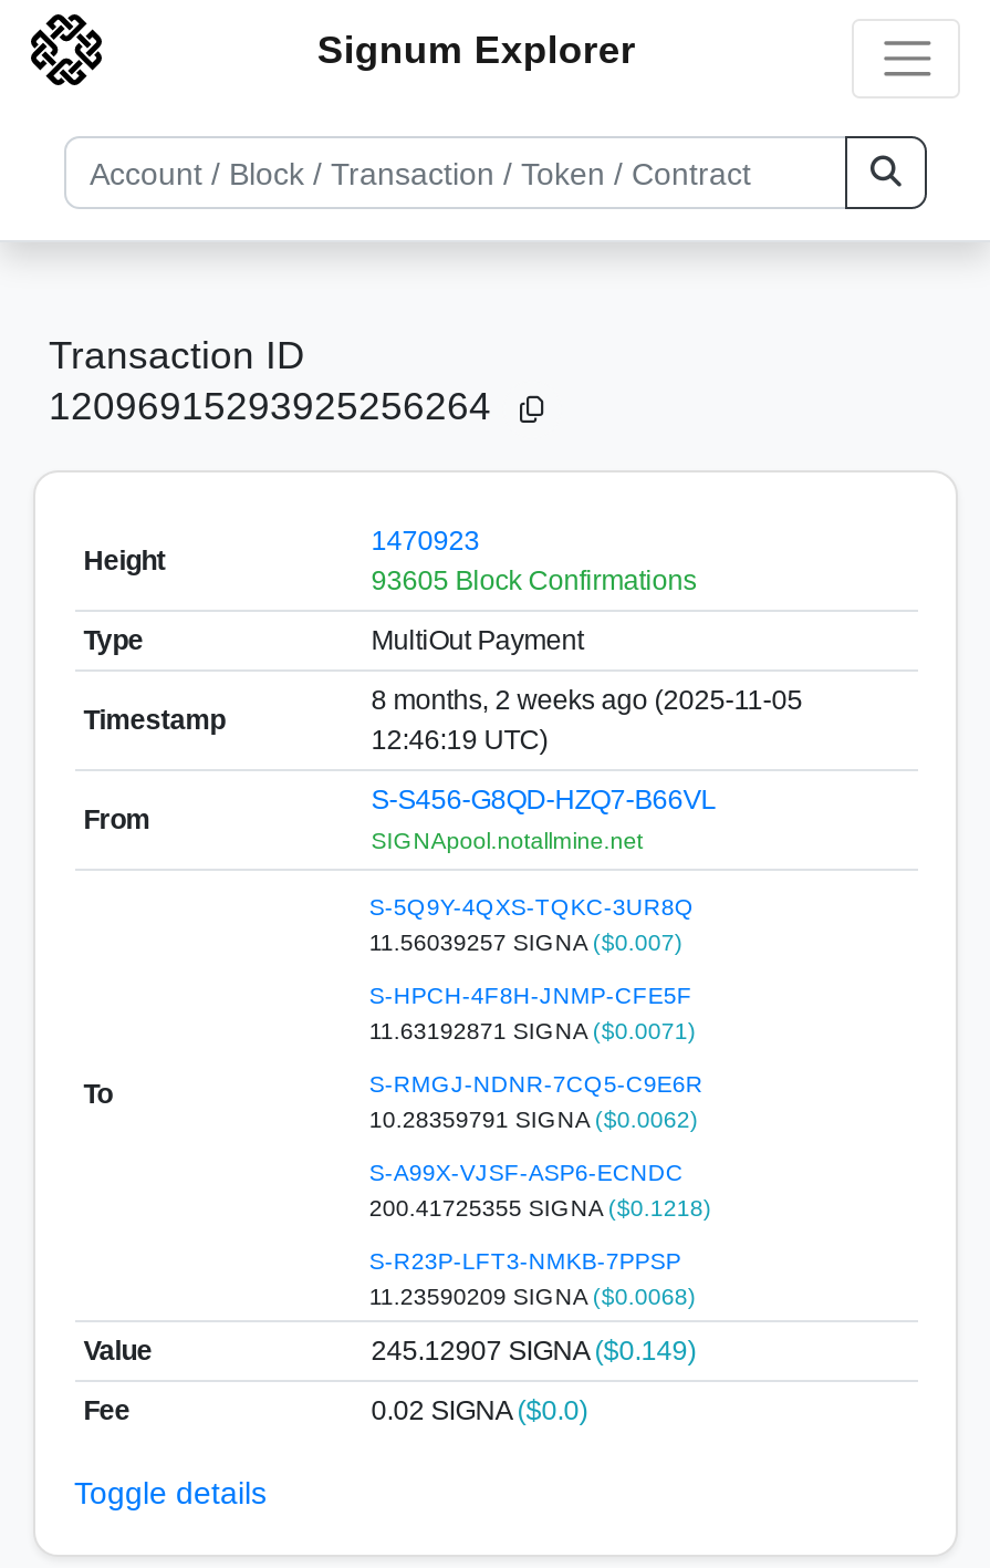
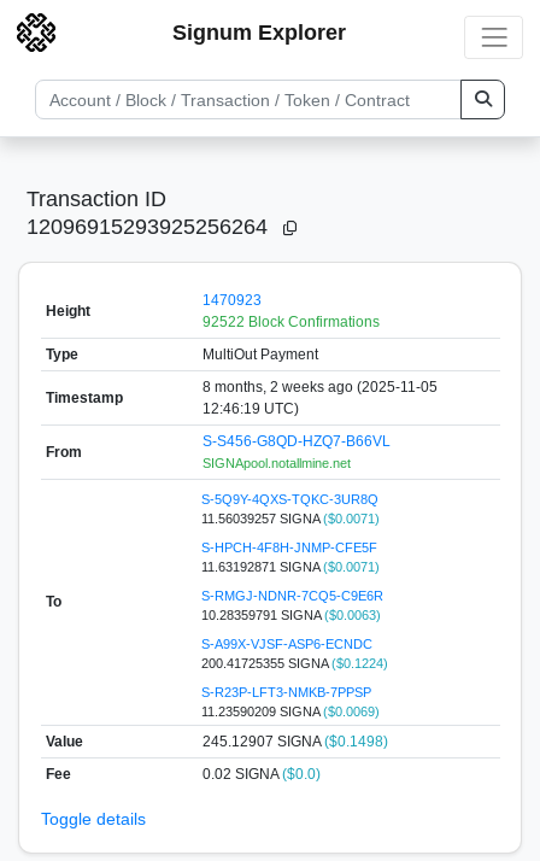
[371,564,696,595] 93605 Block Confirmations -> [202,313,379,330] 92522 Block Confirmations
[369,927,683,954] 11.56039257 SIGNA ($0.007) -> [201,511,380,525] 11.56039257 SIGNA ($0.0071)
[369,1104,699,1131] 10.28359791 SIGNA ($0.0062) -> [201,607,381,622] 10.28359791 SIGNA ($0.0063)
[369,1193,712,1219] 200.41725355 SIGNA ($0.1218) -> [201,655,388,670] 200.41725355 SIGNA ($0.1224)
[369,1281,697,1308] 11.23590209 SIGNA ($0.0068) -> [201,704,380,718] 11.23590209 SIGNA ($0.0069)
[371,1335,696,1365] 245.12907 SIGNA ($0.149) -> [202,733,388,749] 245.12907 SIGNA ($0.1498)

